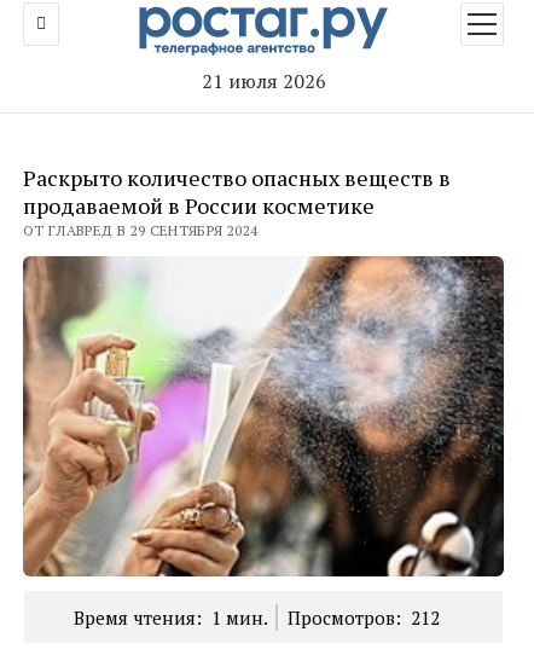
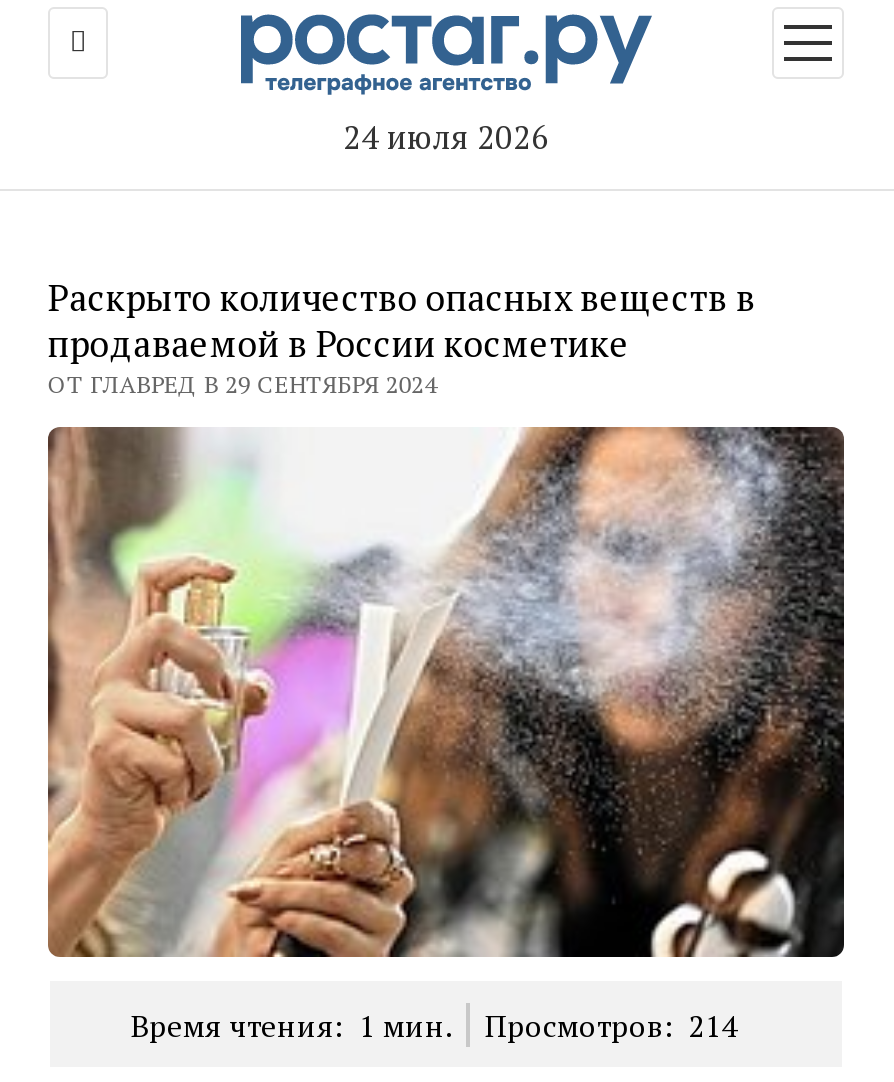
[201,68,326,94] 21 июля 2026 -> [343,115,549,159] 24 июля 2026
[73,605,439,630] Время чтения: 1 мин. Просмотров: 212 -> [131,1005,737,1045] Время чтения: 1 мин. Просмотров: 214

